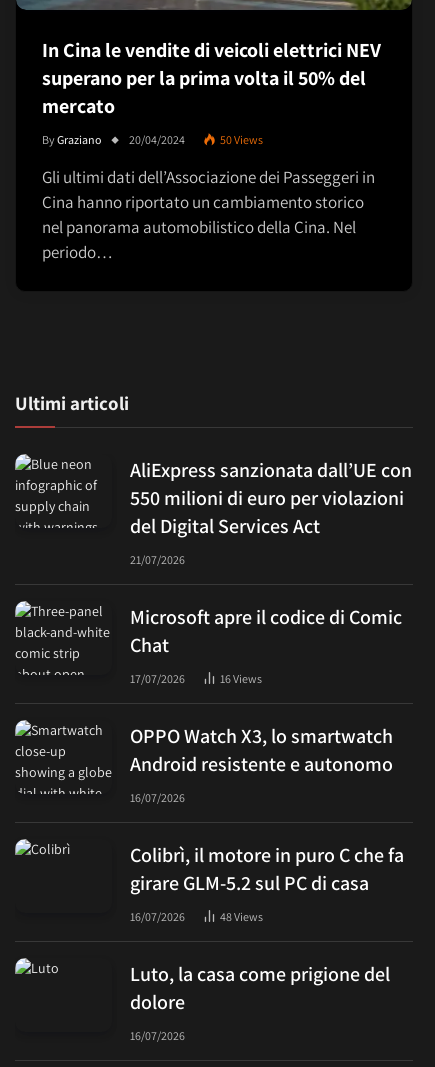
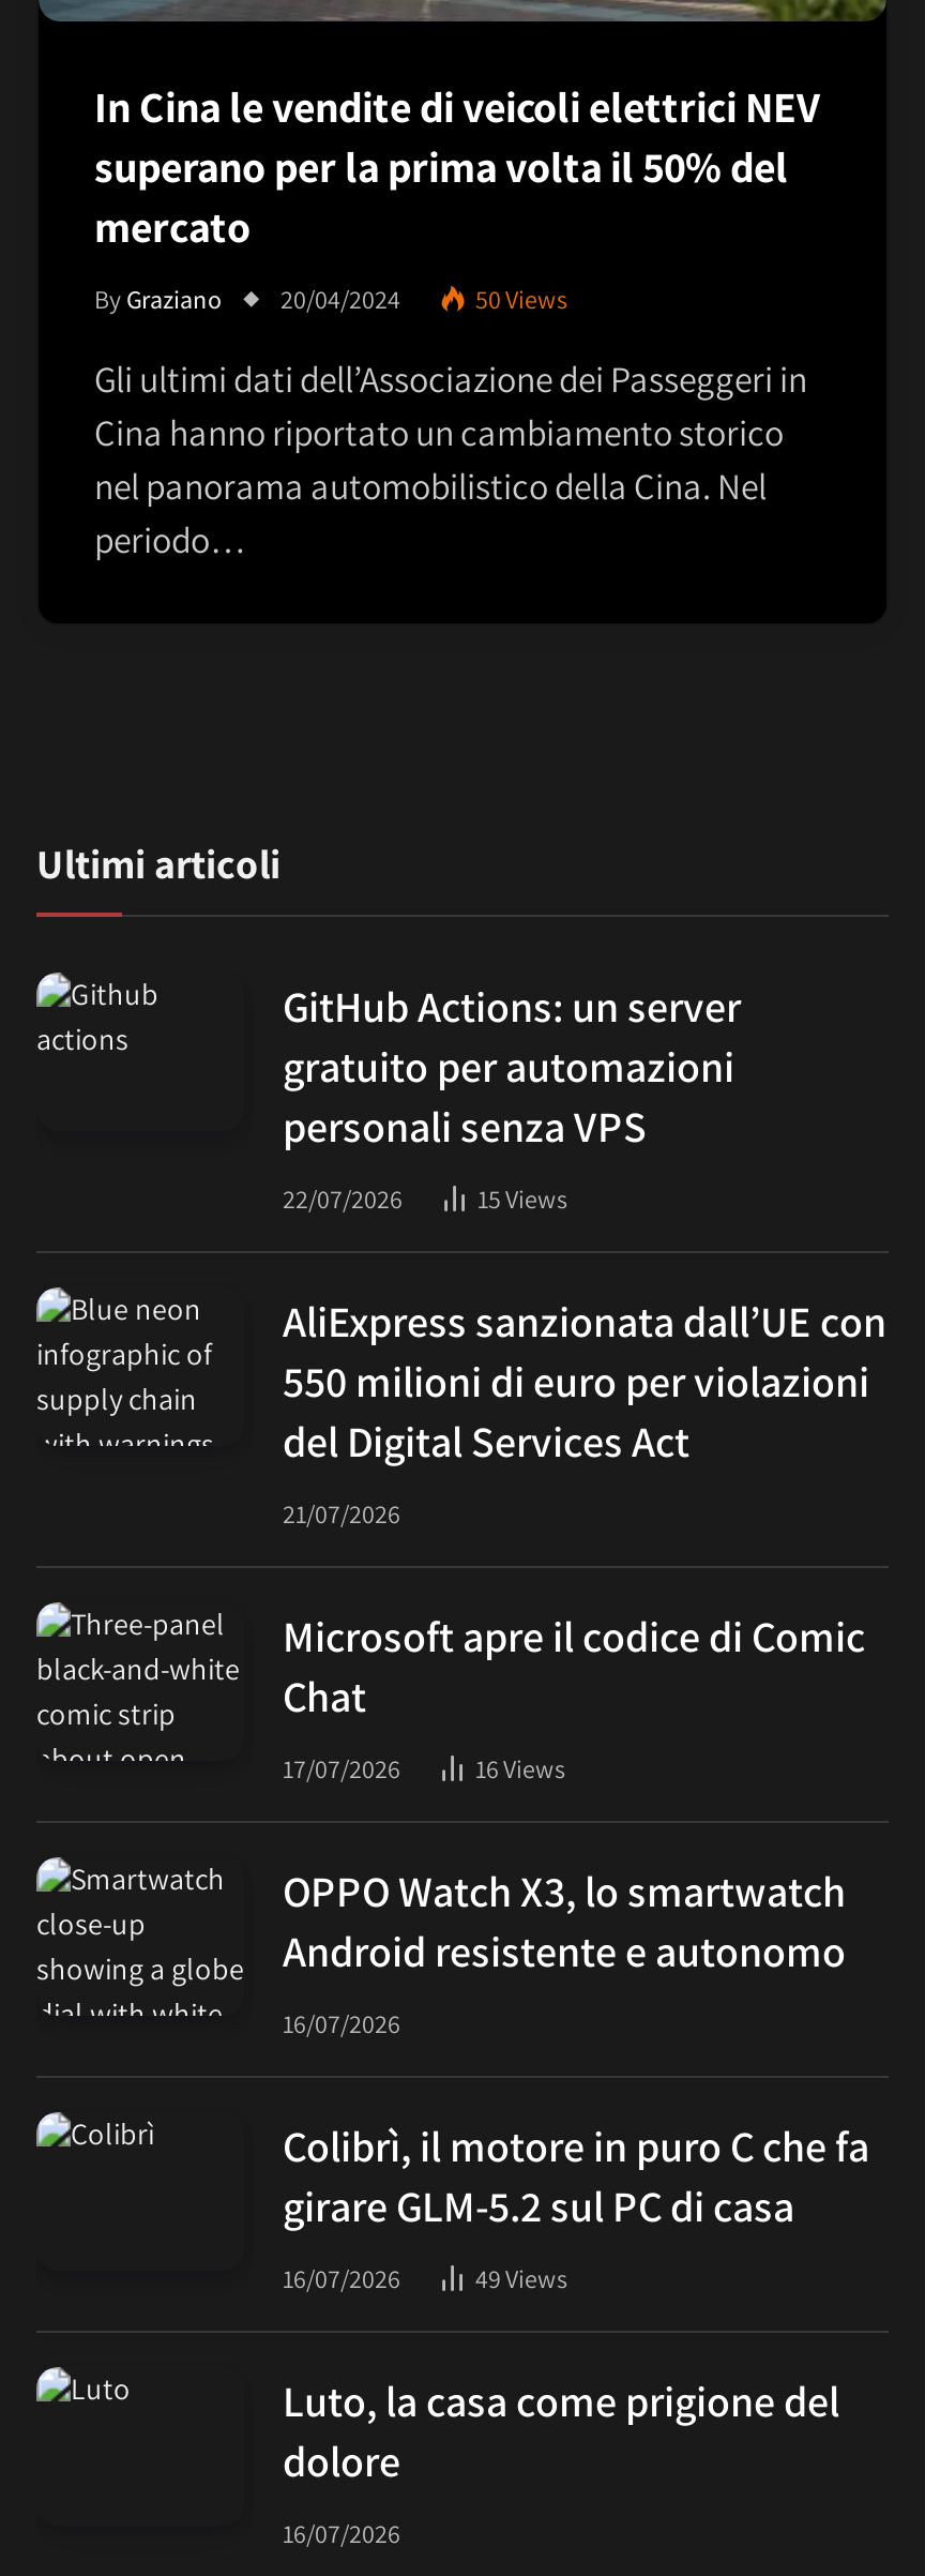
none -> [283,979,741,1214] GitHub Actions: un server | gratuito per automazioni | personali senza VPS | 22/07/2026 | 15Views
[220,909,263,924] 48Views -> [475,2262,567,2294] 49Views

